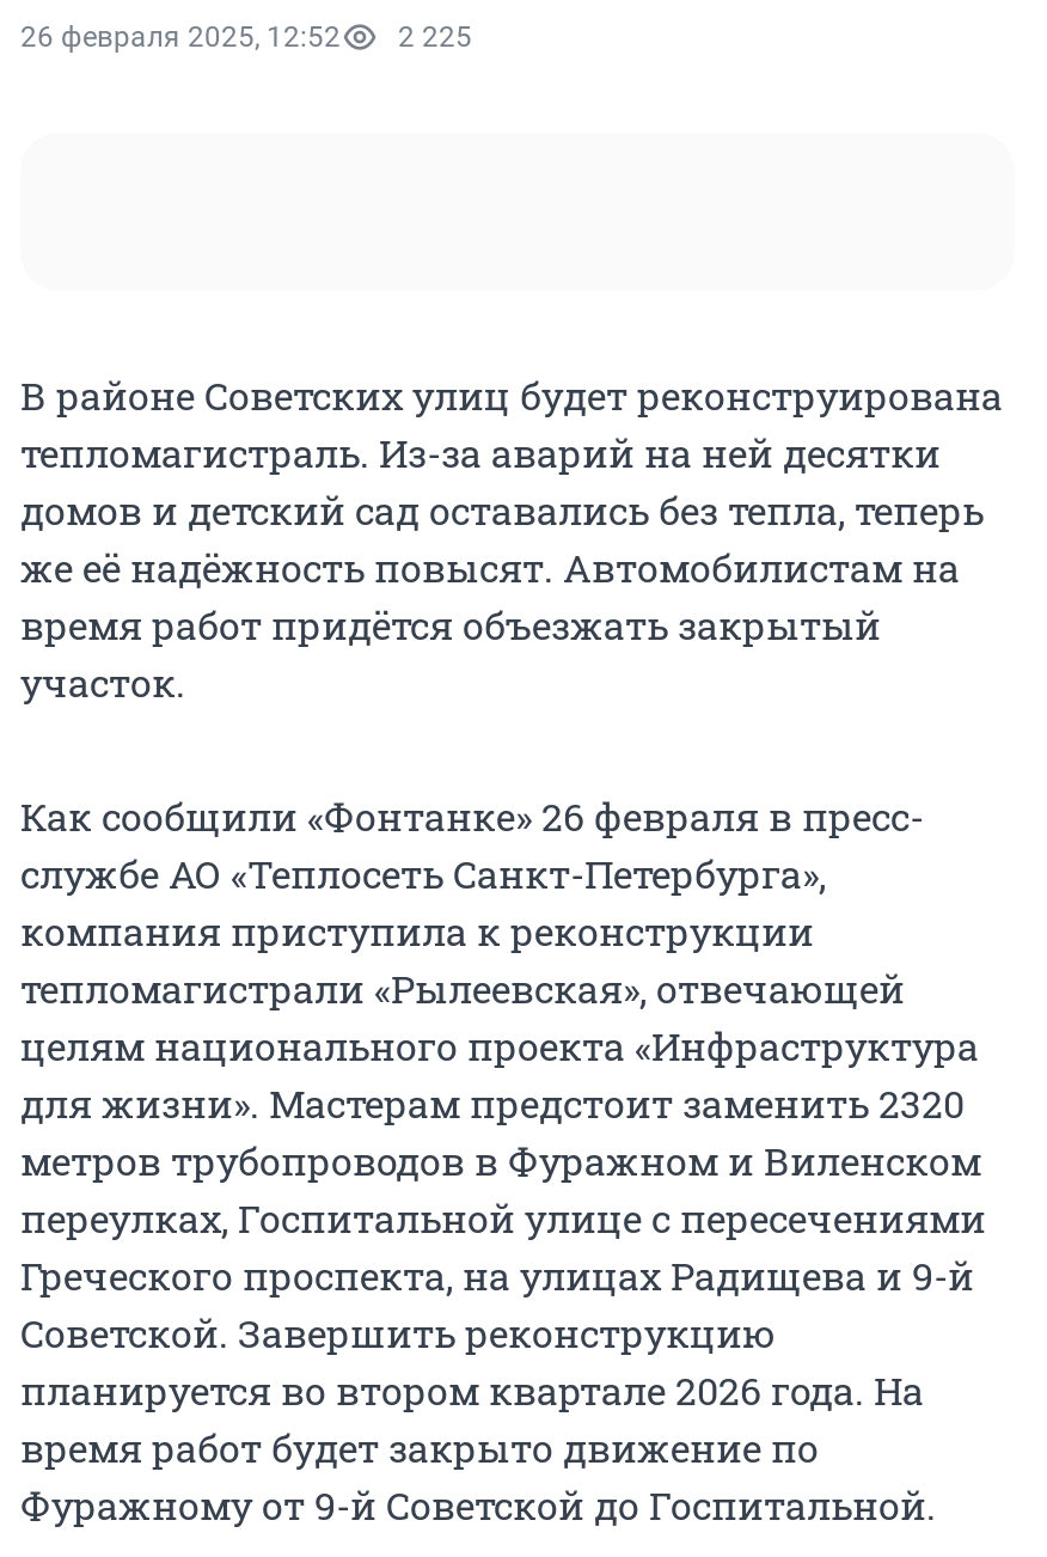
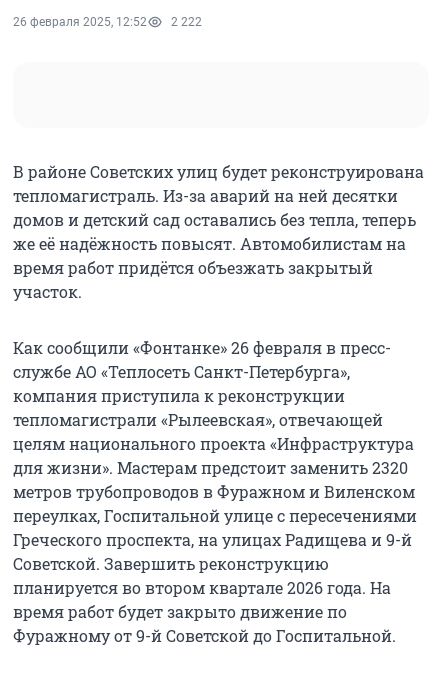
[20,21,472,54] 26 февраля 2025, 12:52 2 225 -> [13,15,202,29] 26 февраля 2025, 12:52 2 222

